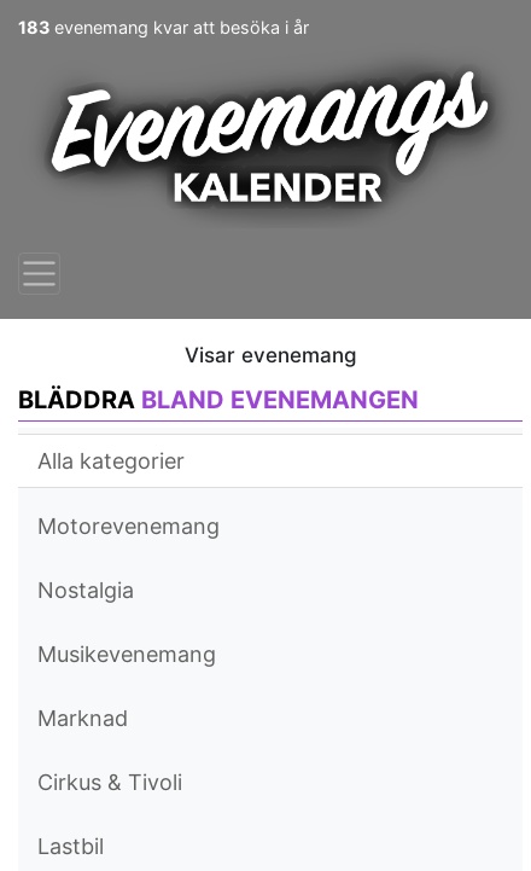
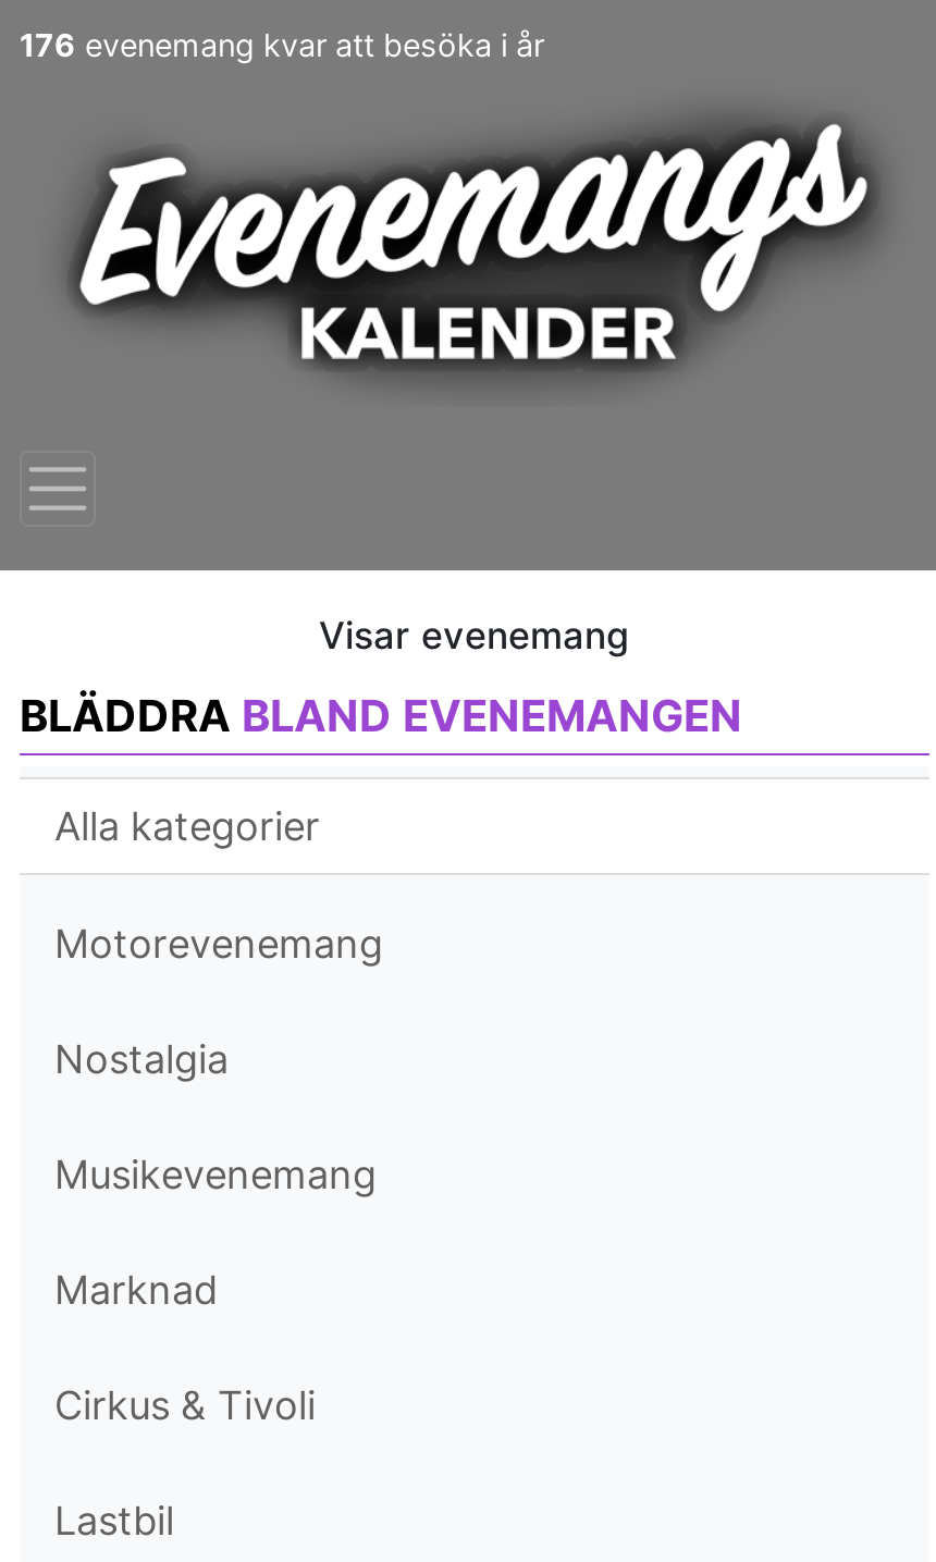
[18,17,309,37] 183 evenemang kvar att besöka i år -> [20,26,544,63] 176 evenemang kvar att besöka i år

